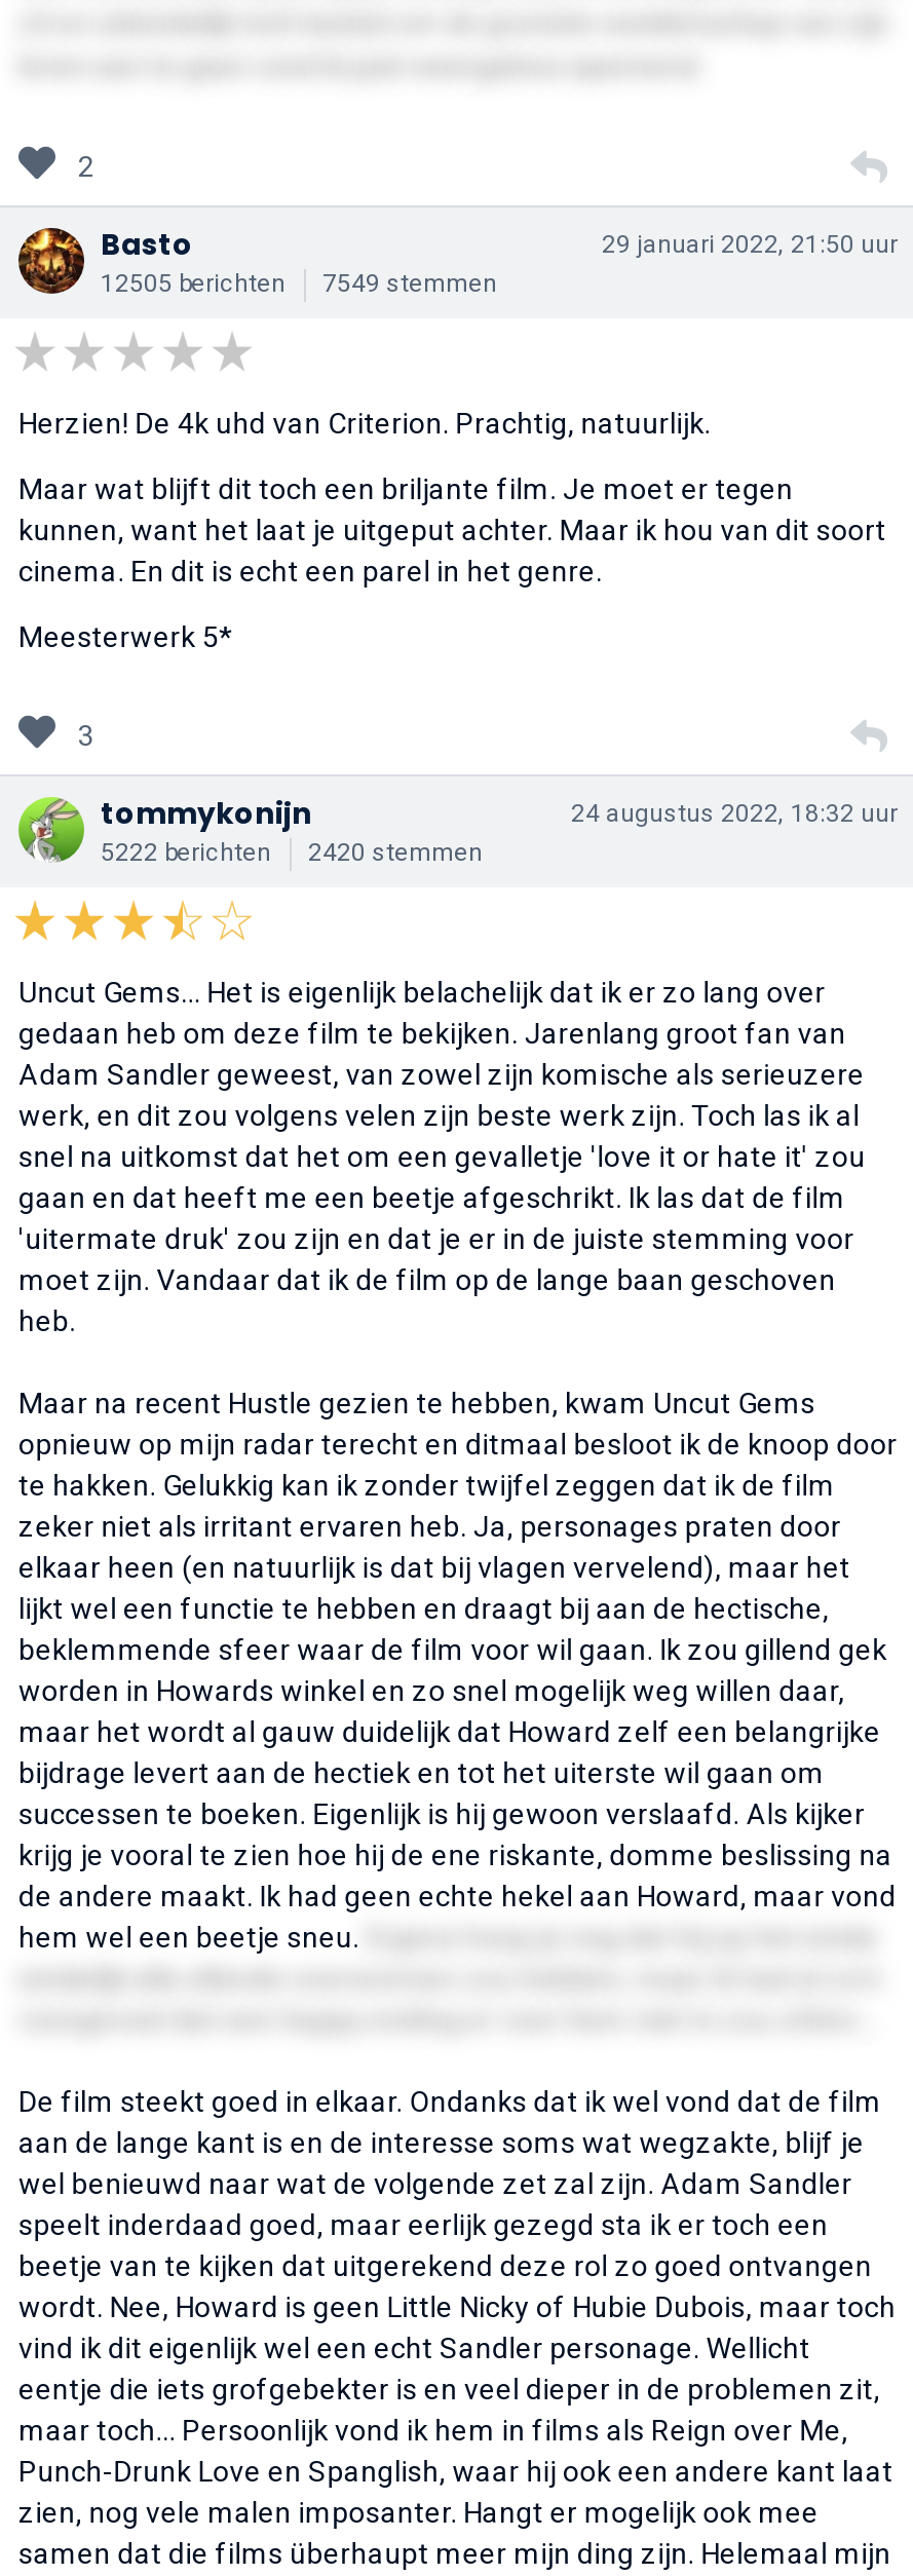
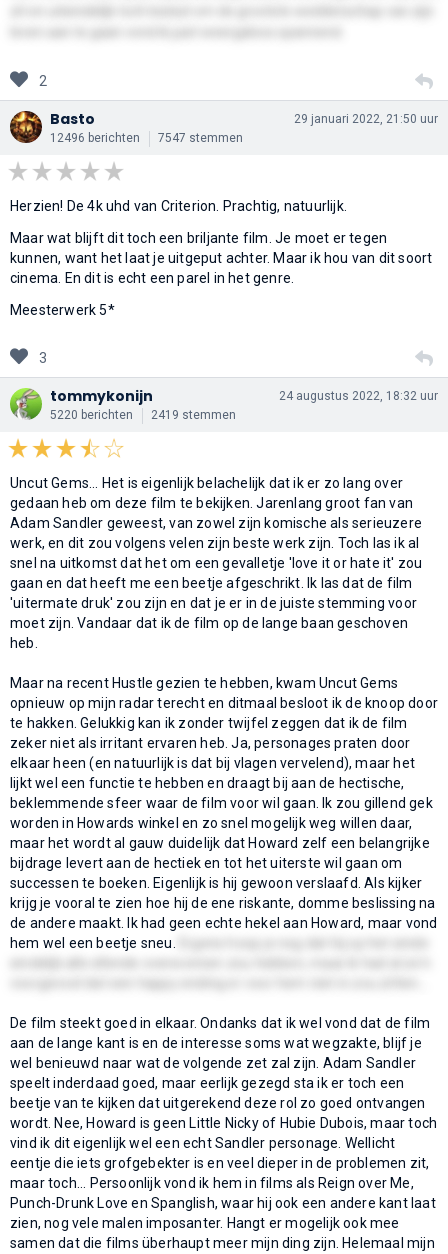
[101,269,286,297] 12505 berichten -> [50,131,140,145] 12496 berichten
[322,269,497,297] 7549 stemmen -> [158,131,243,145] 7547 stemmen
[101,838,271,866] 5222 berichten -> [50,408,133,422] 5220 berichten
[308,838,483,866] 2420 stemmen -> [151,408,236,422] 2419 stemmen

